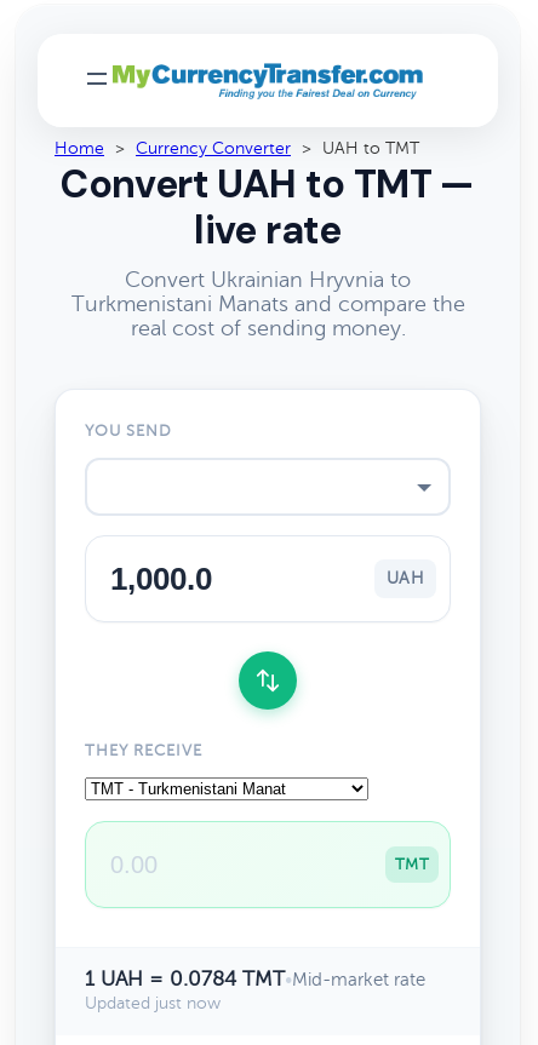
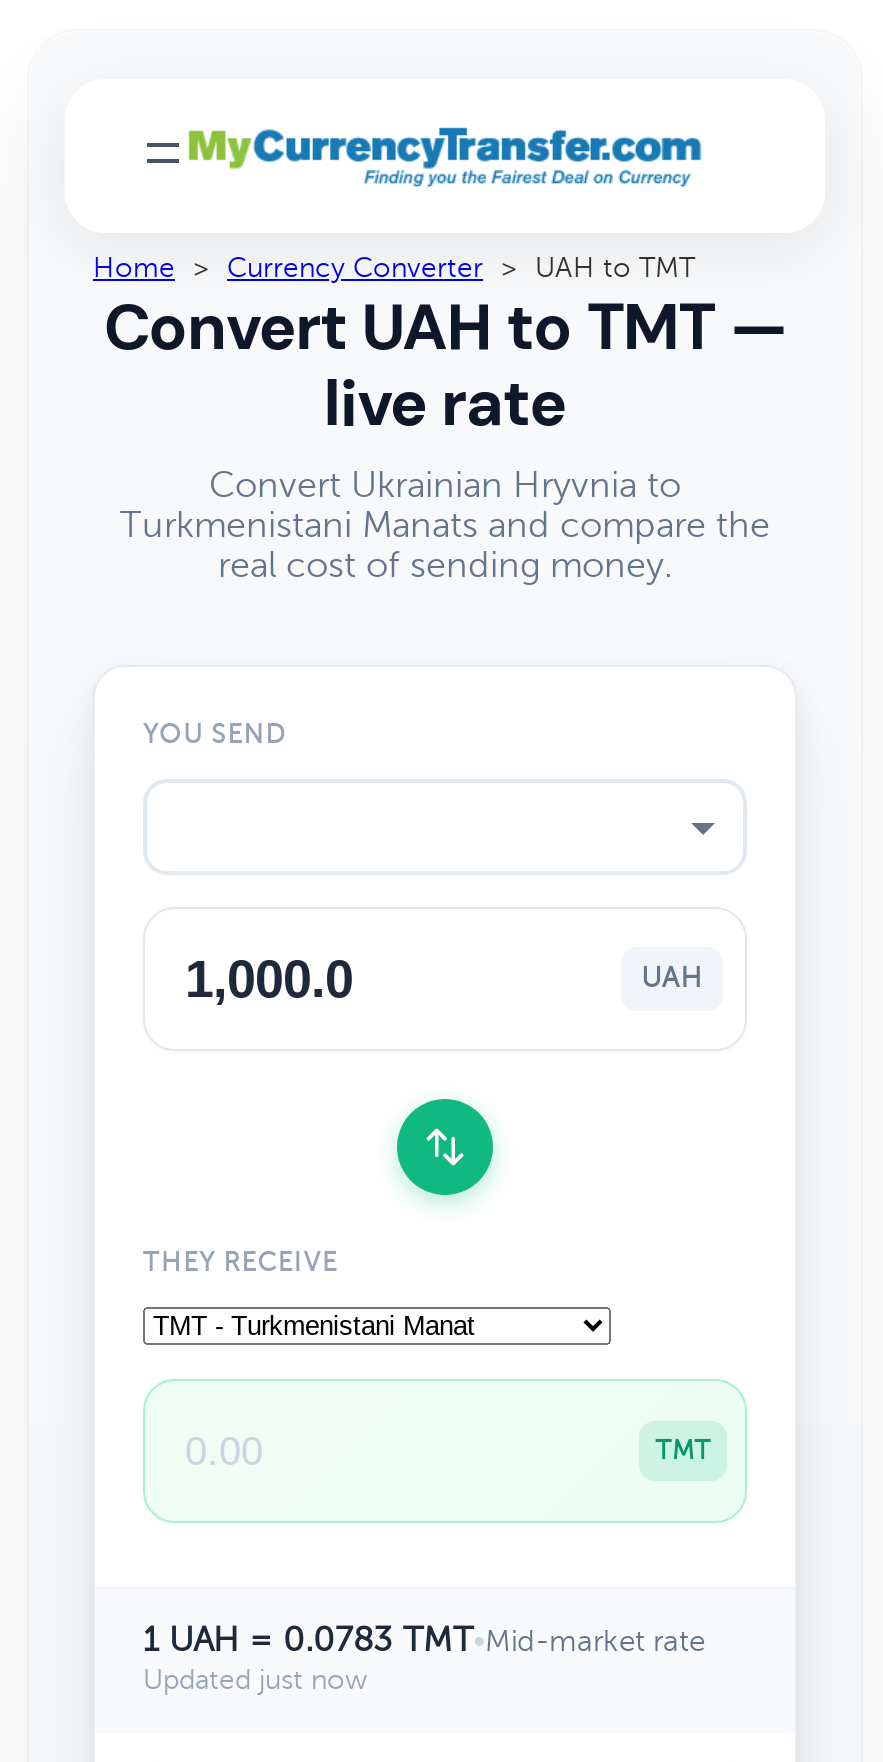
[85,968,425,991] 1 UAH = 0.0784 TMT • Mid-market rate -> [143,1621,705,1659] 1 UAH = 0.0783 TMT • Mid-market rate

